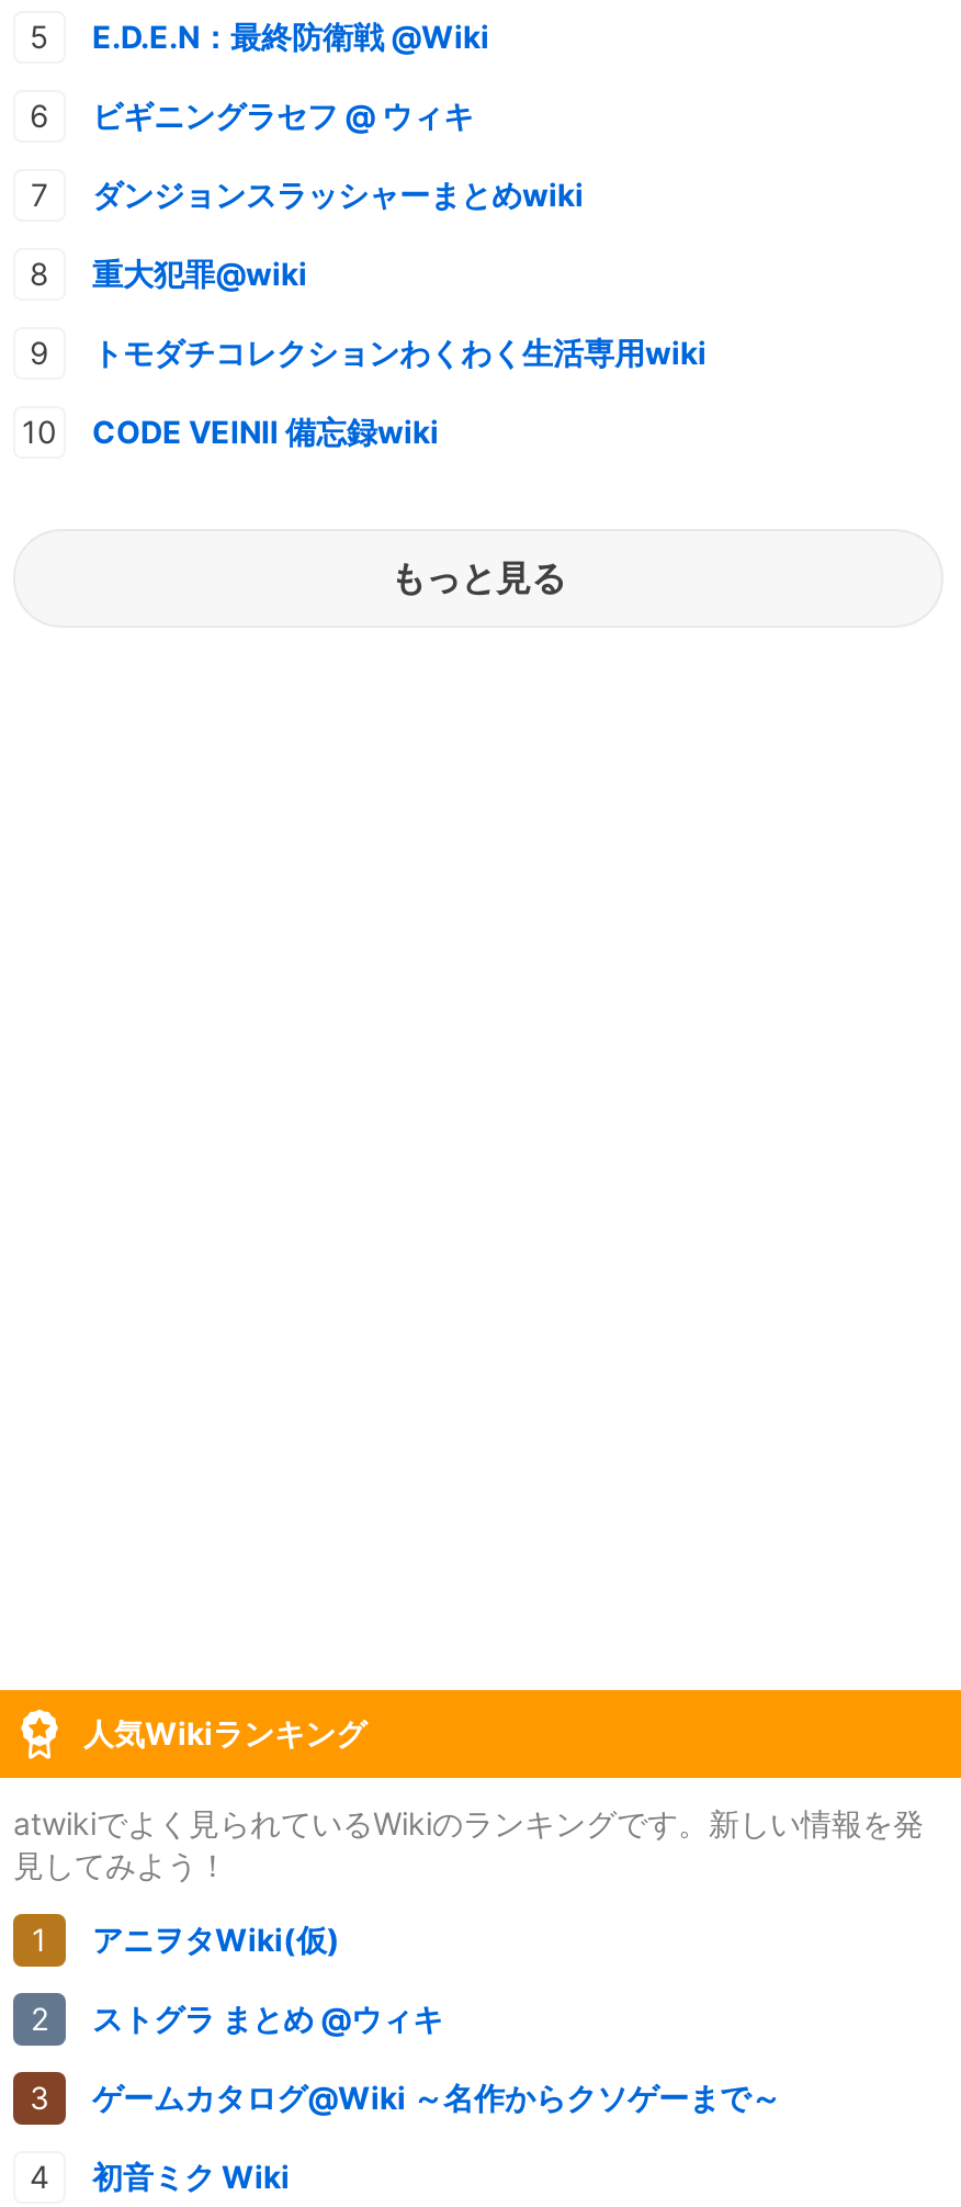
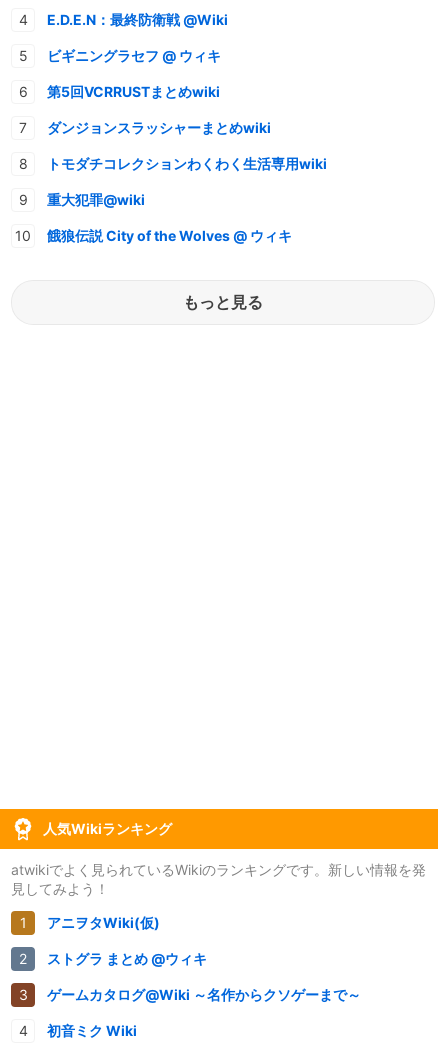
none -> [47,83,220,100] 第5回VCRRUSTまとめwiki
moved [92,254,307,291] -> [47,191,145,208]: 重大犯罪@wiki
[92,412,439,449] CODE VEINⅡ 備忘録wiki -> [47,227,292,244] 餓狼伝説 City of the Wolves @ ウィキ

